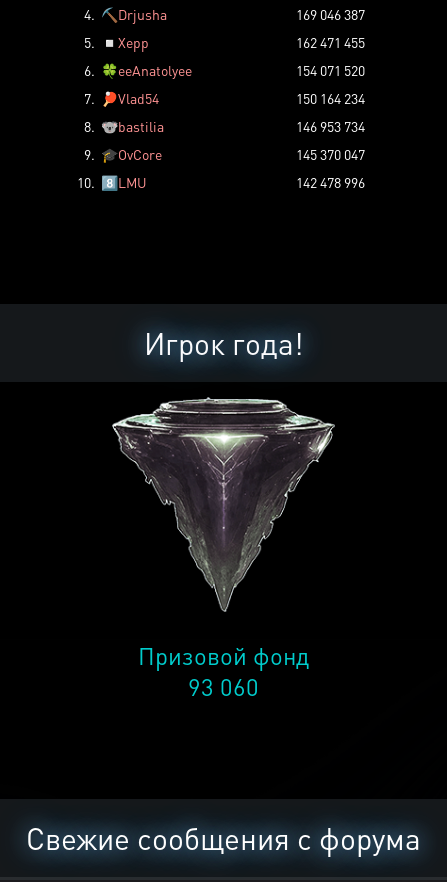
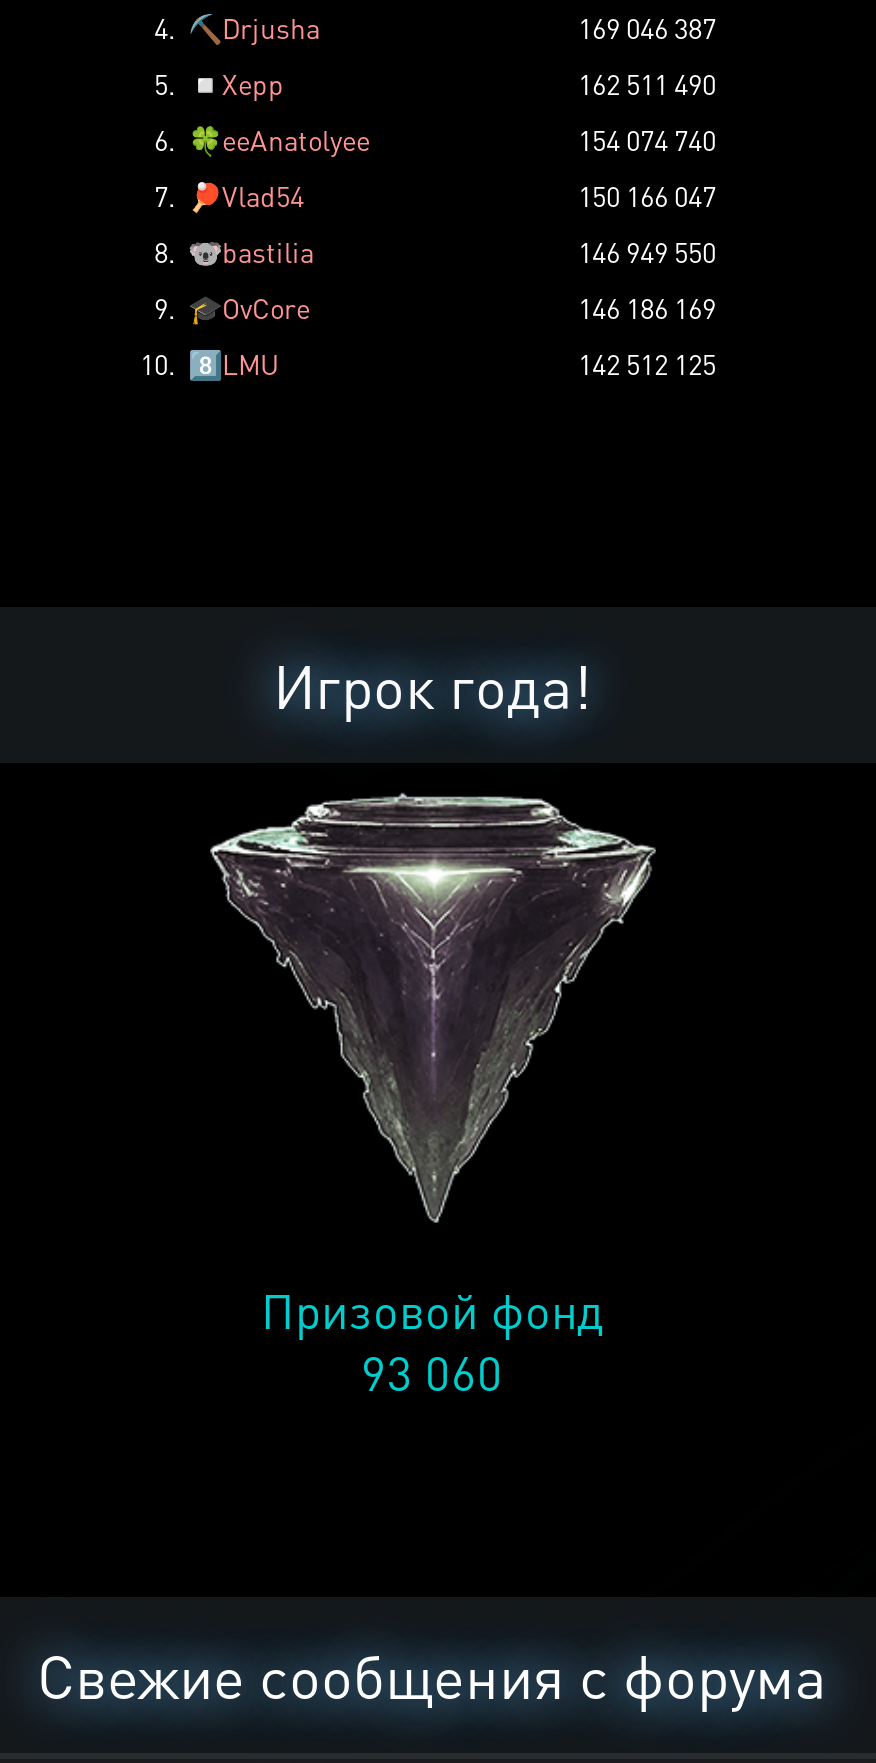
[296,33,365,51] 162 471 455 -> [578,65,716,101] 162 511 490
[296,61,365,79] 154 071 520 -> [578,121,716,157] 154 074 740
[296,89,365,107] 150 164 234 -> [578,177,716,213] 150 166 047
[296,117,365,135] 146 953 734 -> [578,233,716,269] 146 949 550
[296,145,365,163] 145 370 047 -> [578,289,716,325] 146 186 169
[296,173,365,191] 142 478 996 -> [578,345,716,381] 142 512 125

